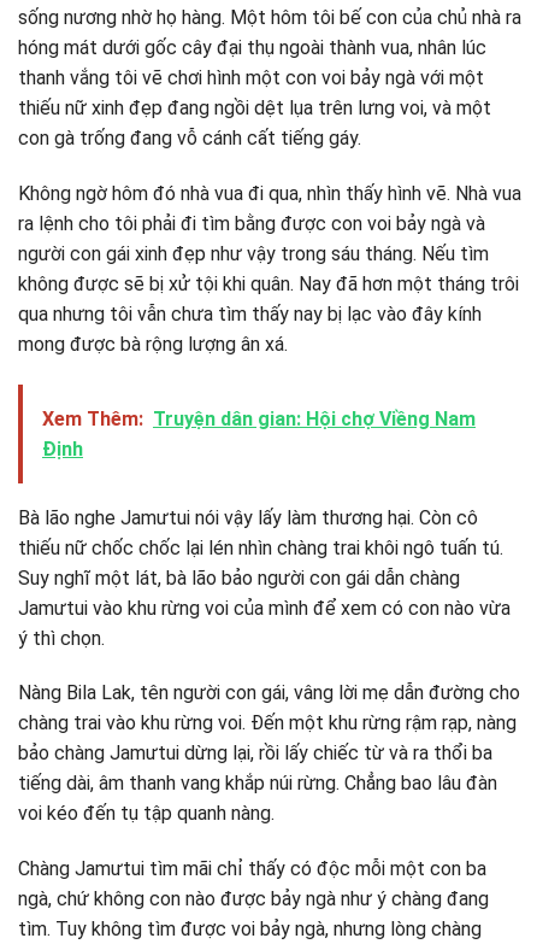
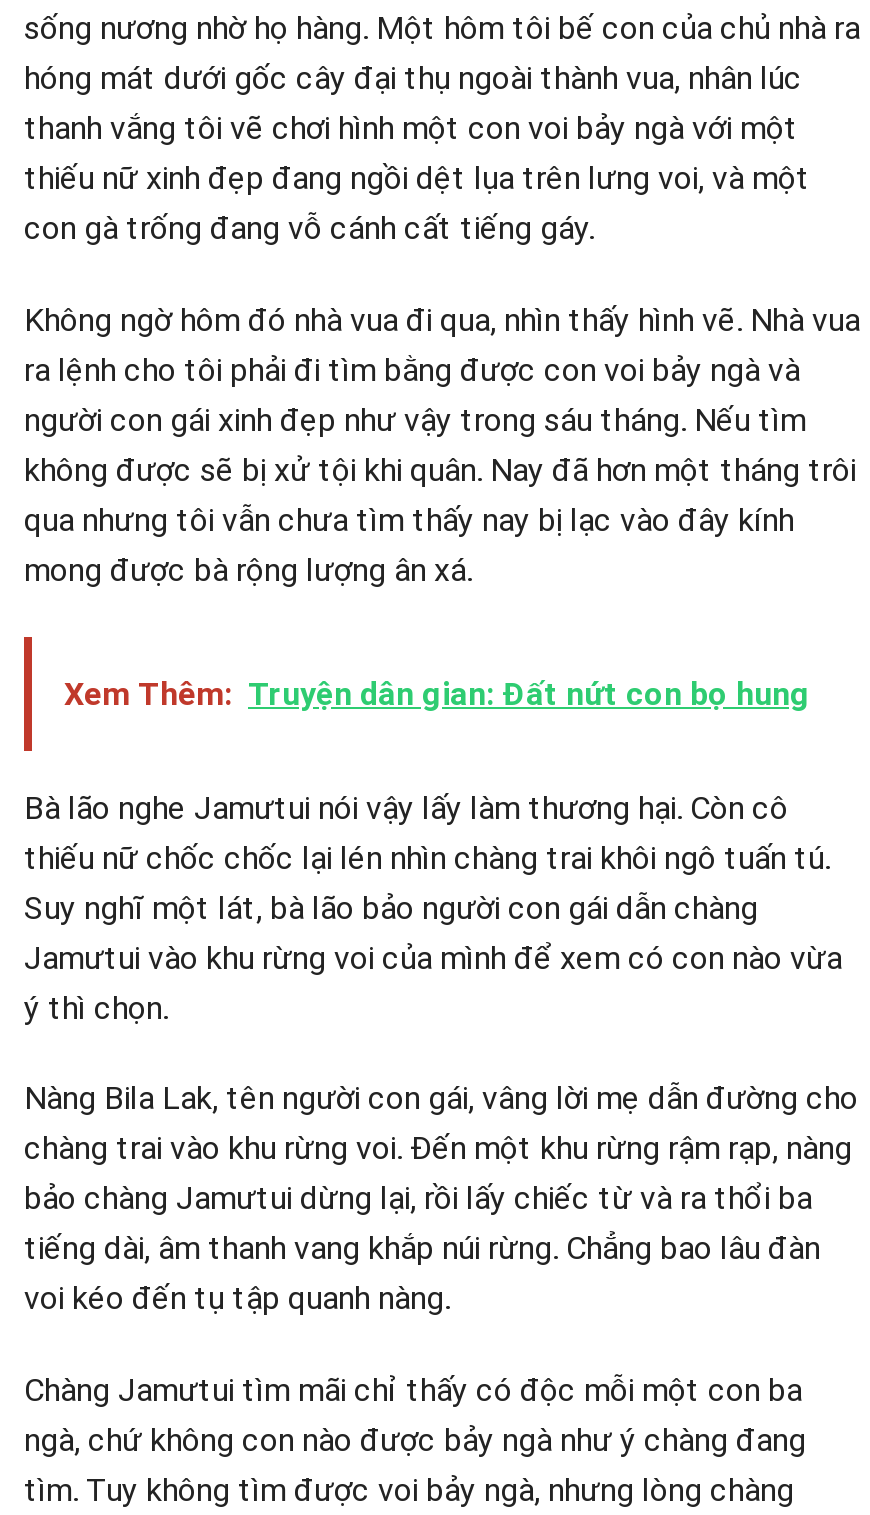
[42,407,476,460] Xem Thêm: Truyện dân gian: Hội chợ Viềng Nam | Định -> [64,674,810,712] Xem Thêm: Truyện dân gian: Đất nứt con bọ hung

